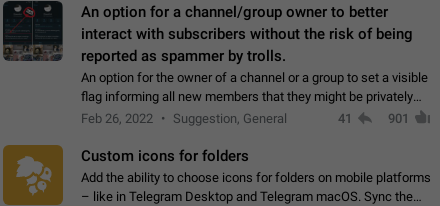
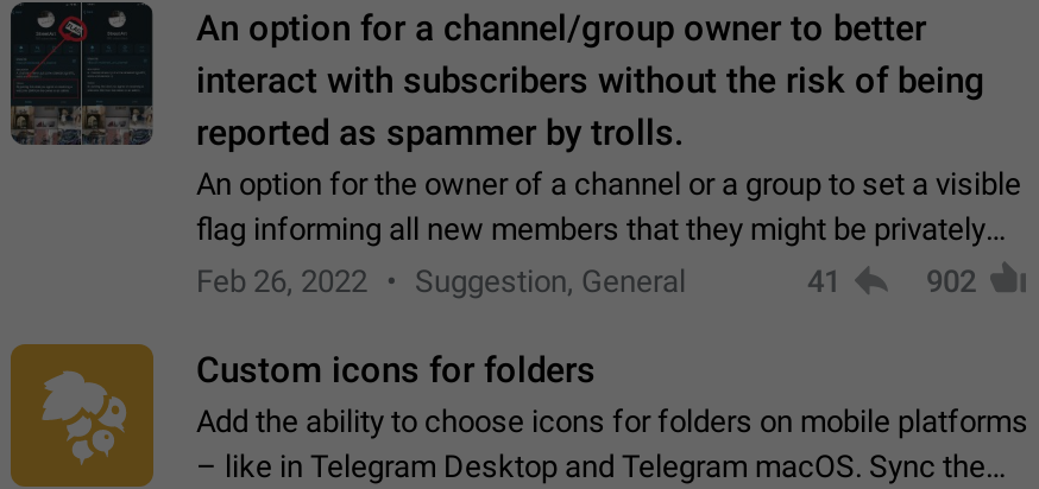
[388,111,409,126] 901 -> [926,263,976,299] 902

